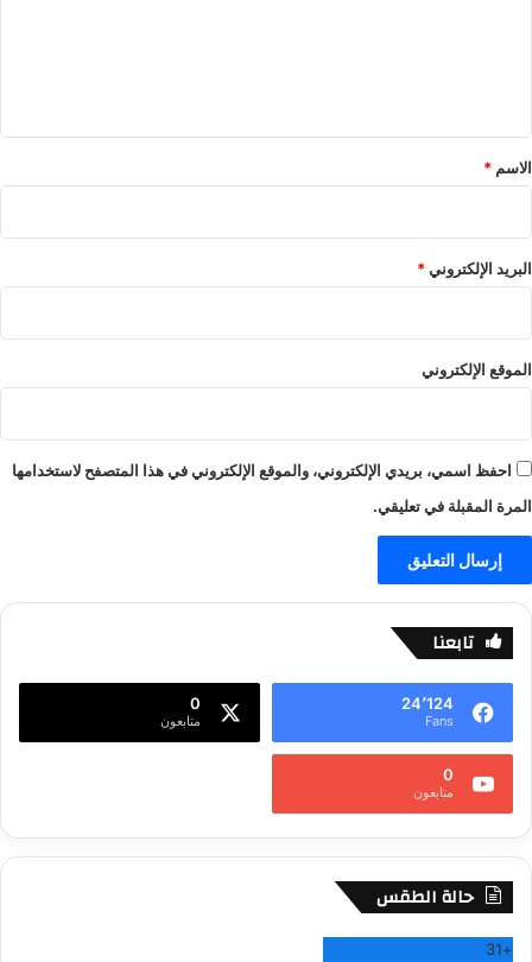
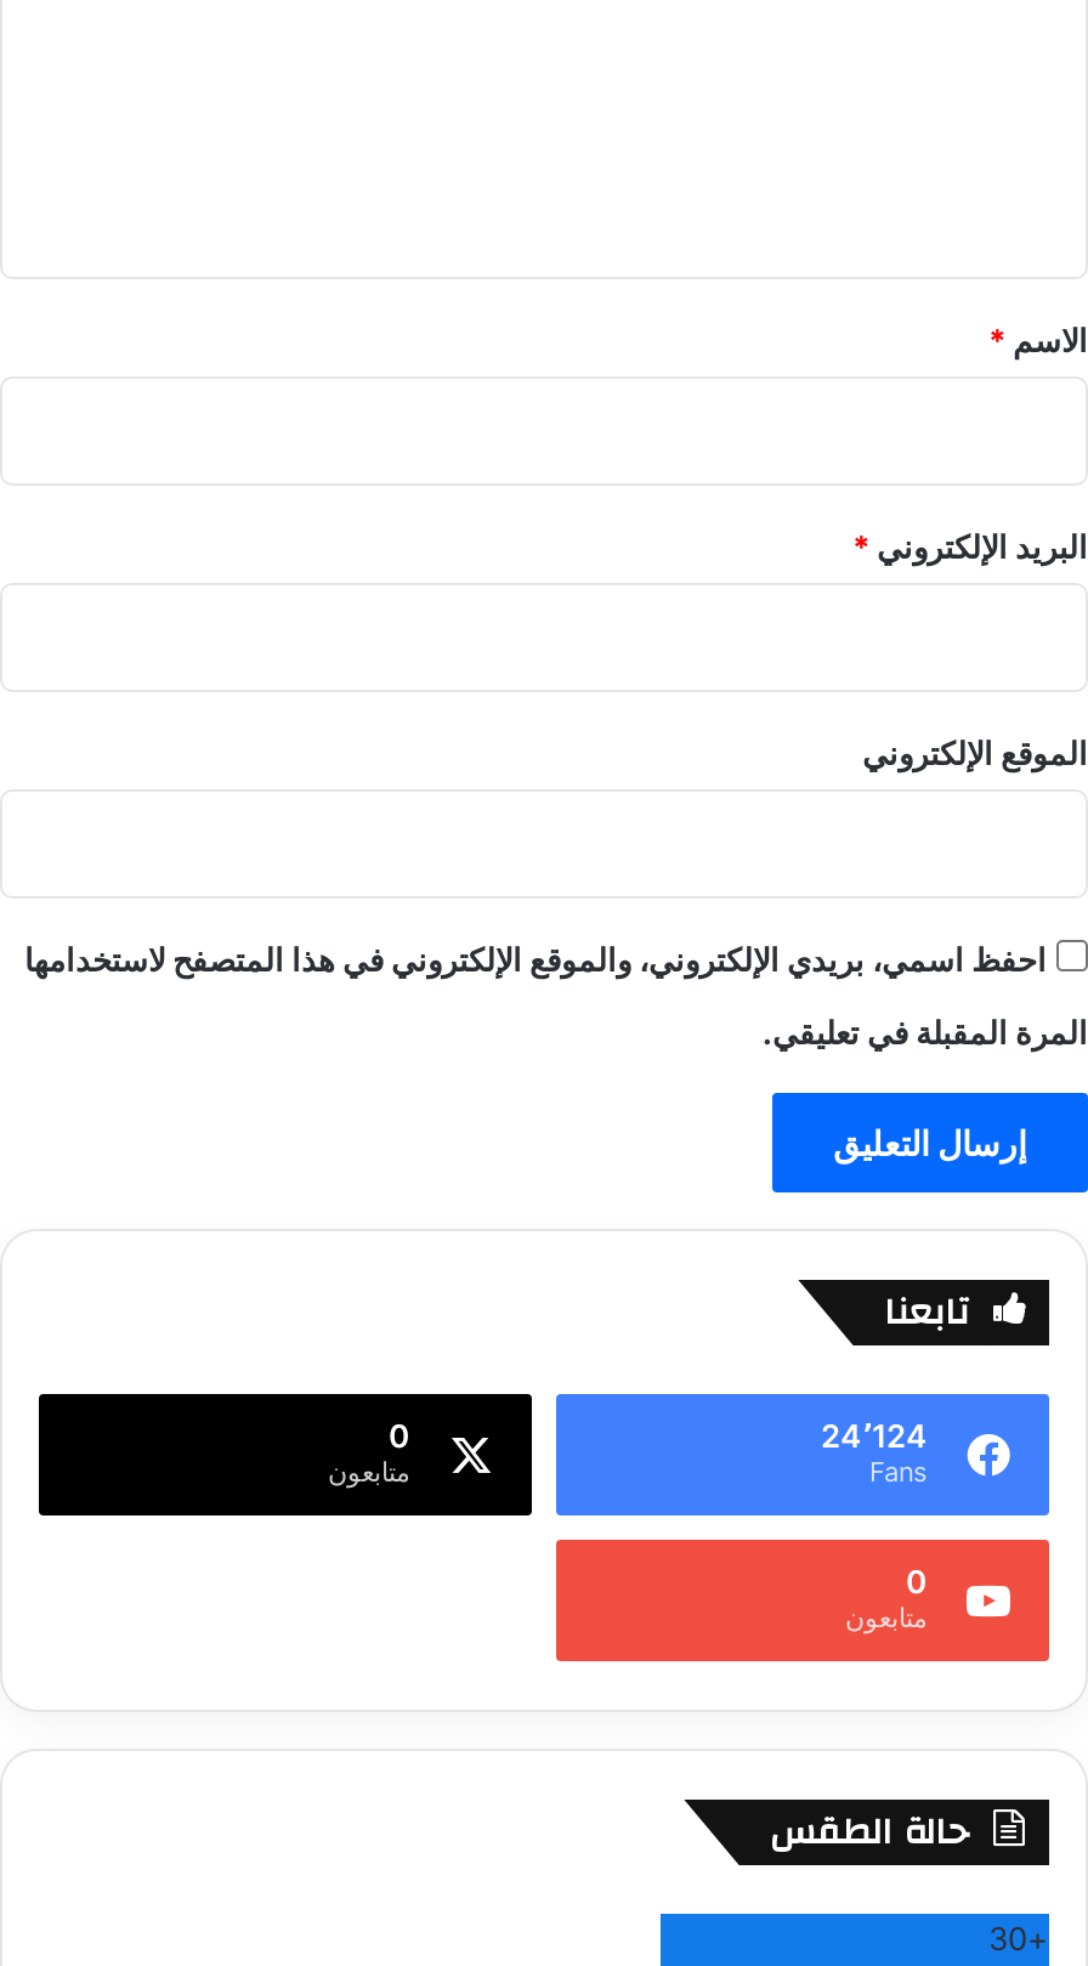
[486,939,502,958] 31 -> [988,1920,1027,1959] 30

